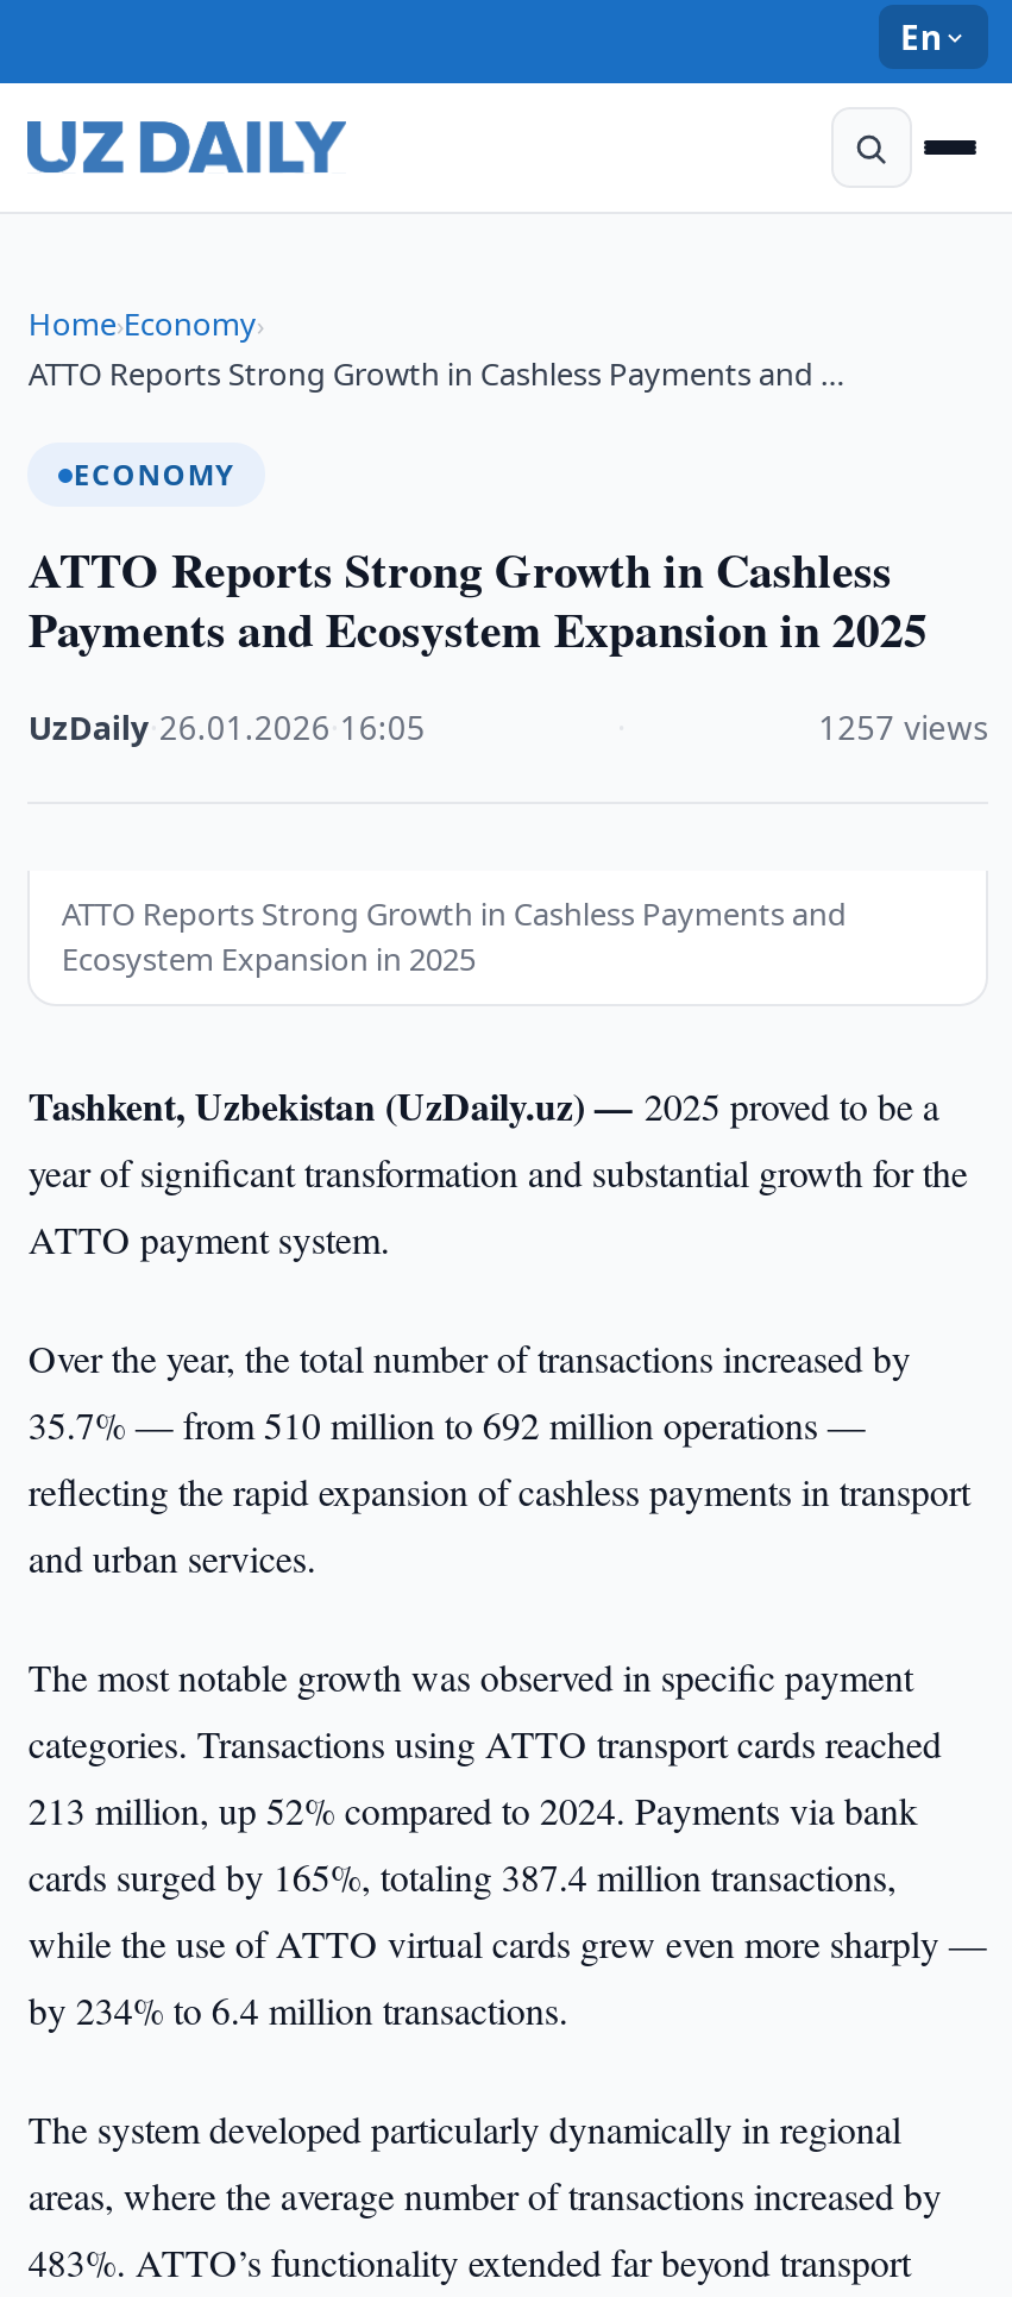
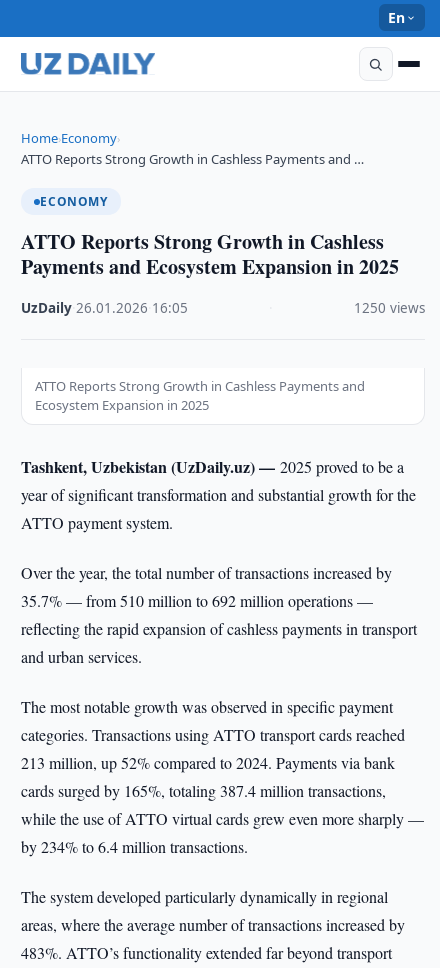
[818,707,987,749] 1257 views -> [354,299,425,317] 1250 views

